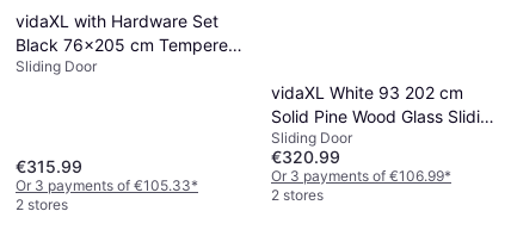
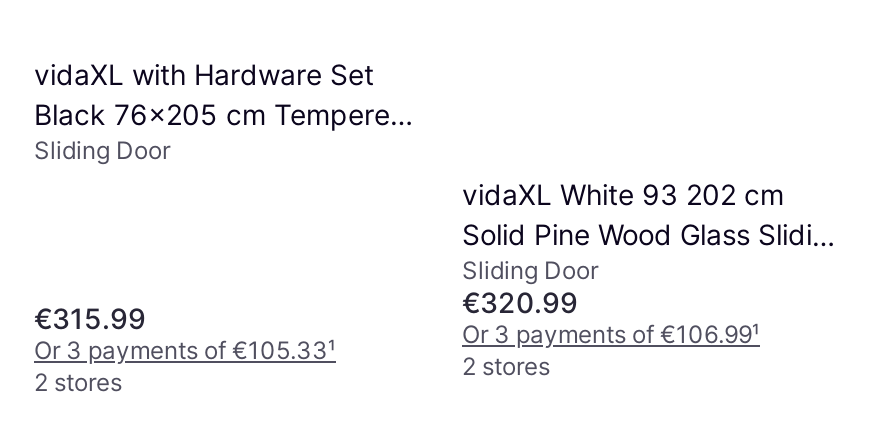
[271,167,451,185] Or 3 payments of €106.99* -> [462,320,760,350] Or 3 payments of €106.99¹
[16,176,198,194] Or 3 payments of €105.33* -> [34,336,336,366] Or 3 payments of €105.33¹

